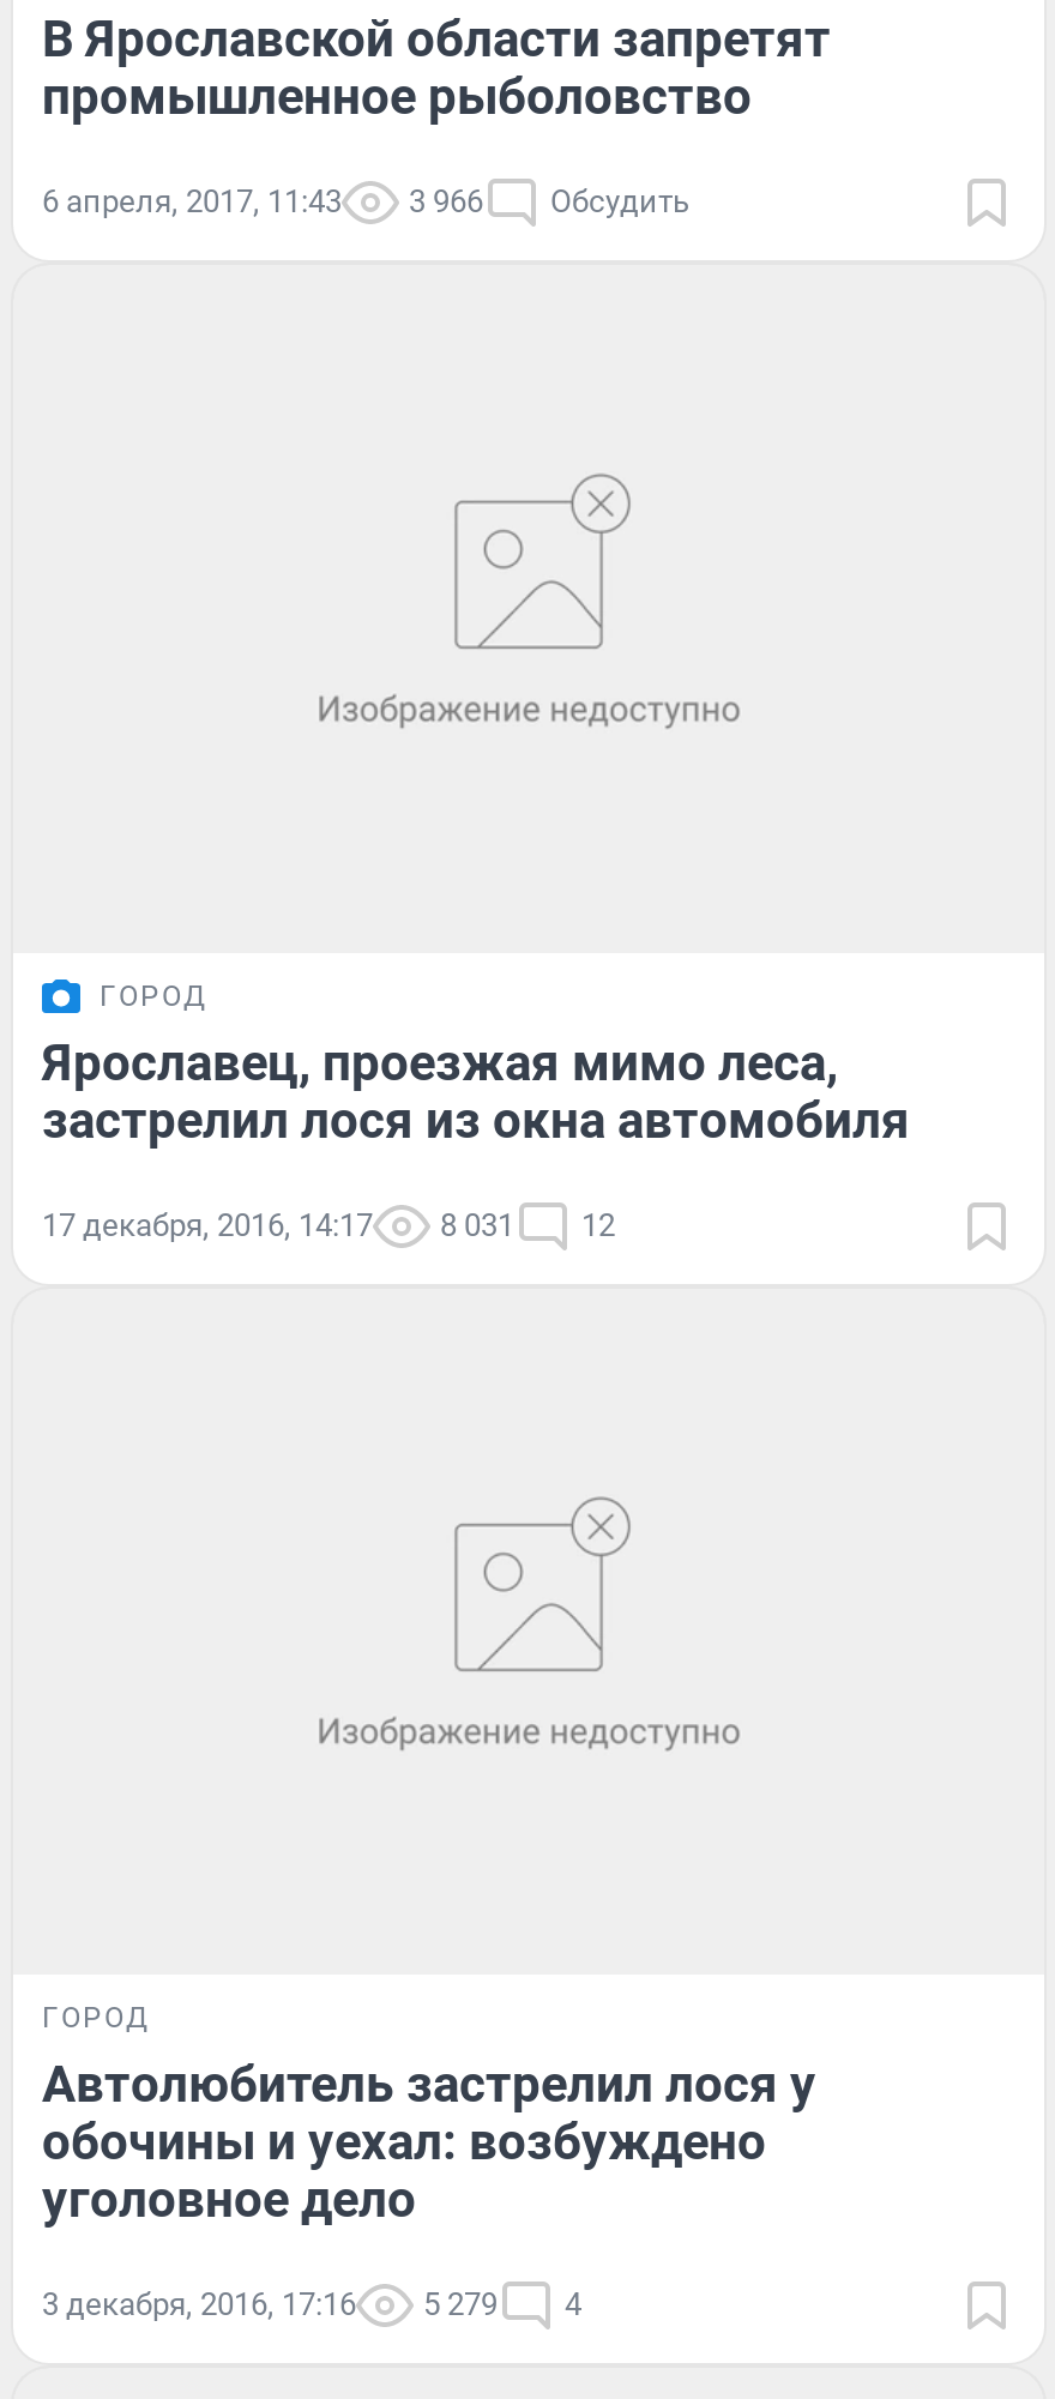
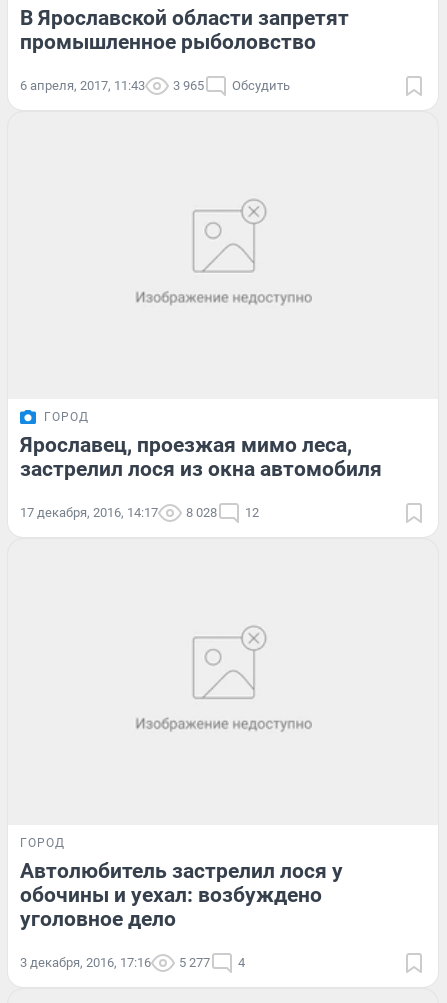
[409,183,483,219] 3 966 -> [173,78,204,93] 3 965
[42,1206,615,1242] 17 декабря, 2016, 14:17 8 031 12 -> [20,505,259,520] 17 декабря, 2016, 14:17 8 028 12
[423,2287,498,2323] 5 279 -> [179,955,210,970] 5 277

